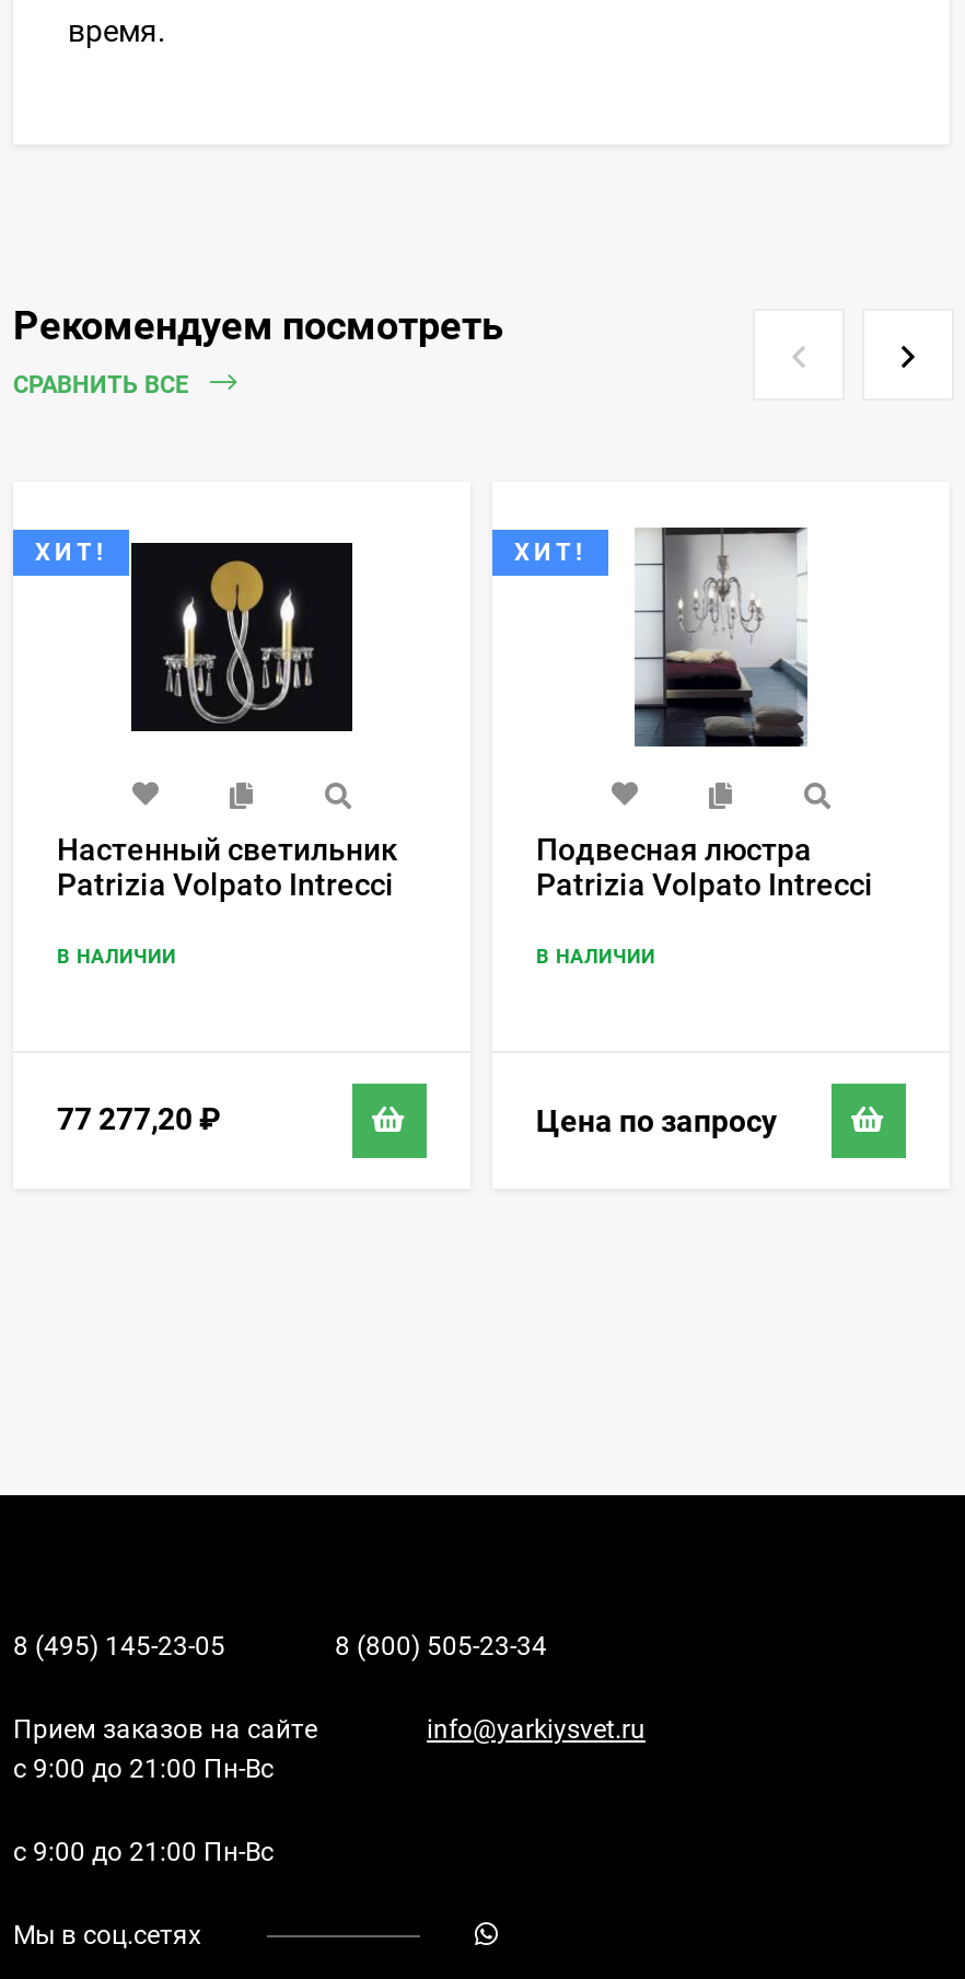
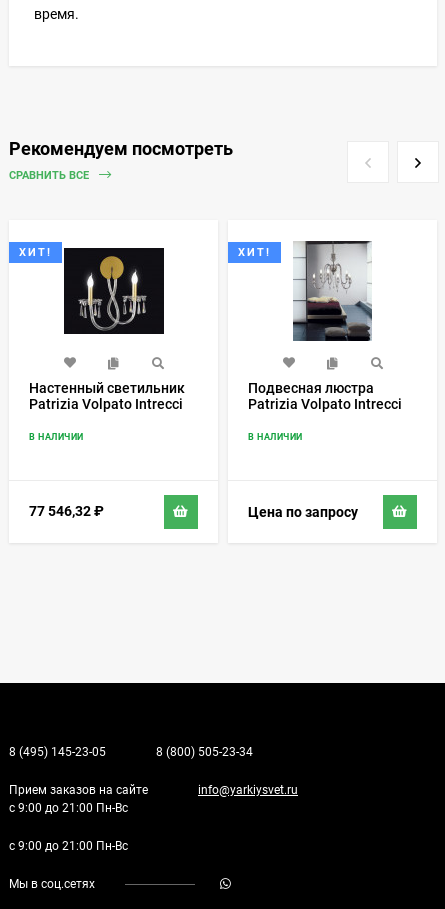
[57,1101,221,1136] 77 277,20 ₽ -> [29,503,104,519] 77 546,32 ₽

